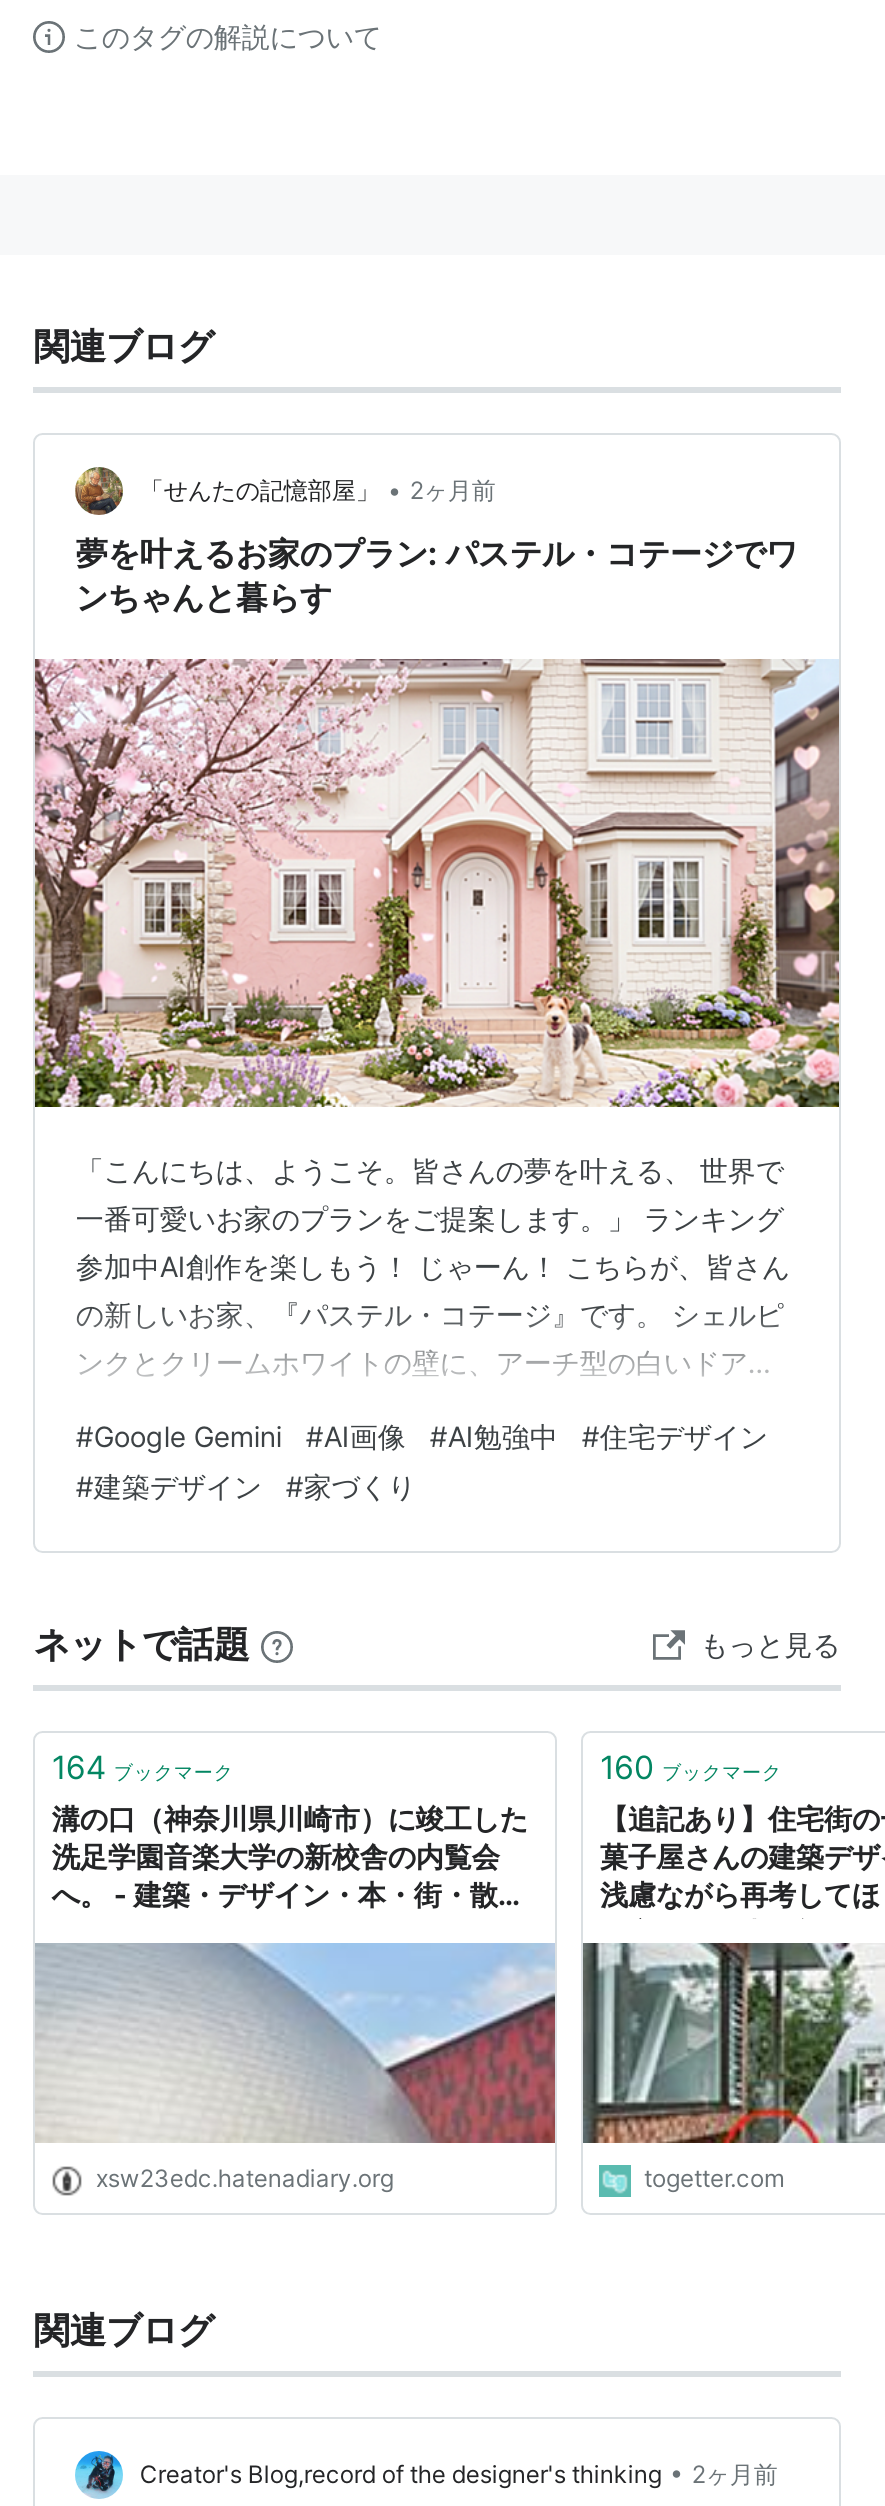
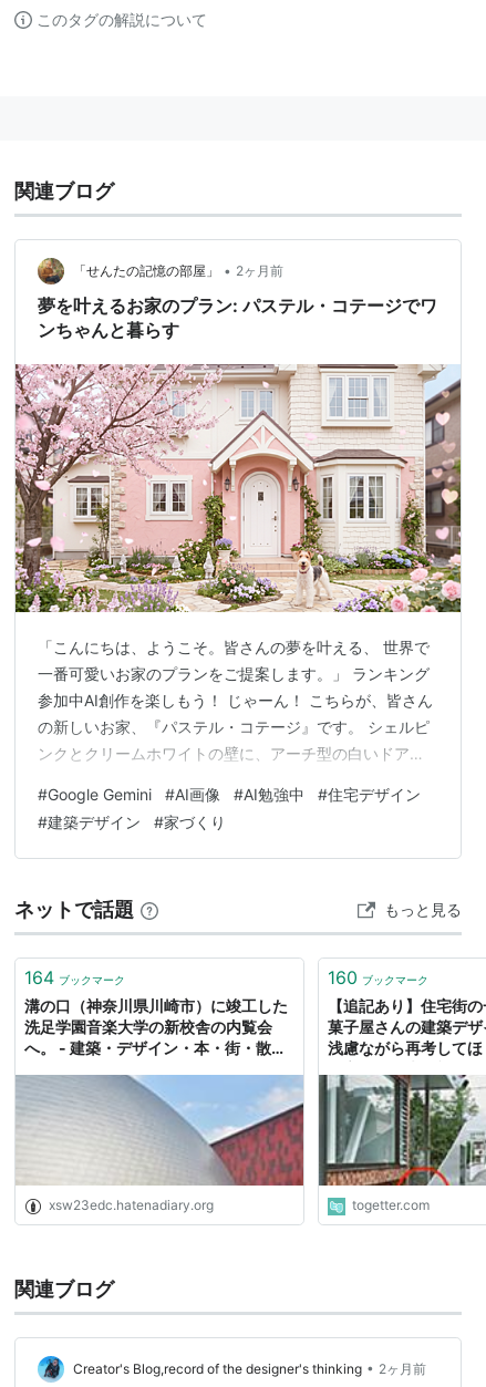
[140,474,496,506] 「せんたの記憶部屋」 • 2ヶ月前 -> [74,262,284,279] 「せんたの記憶の部屋」 • 2ヶ月前

